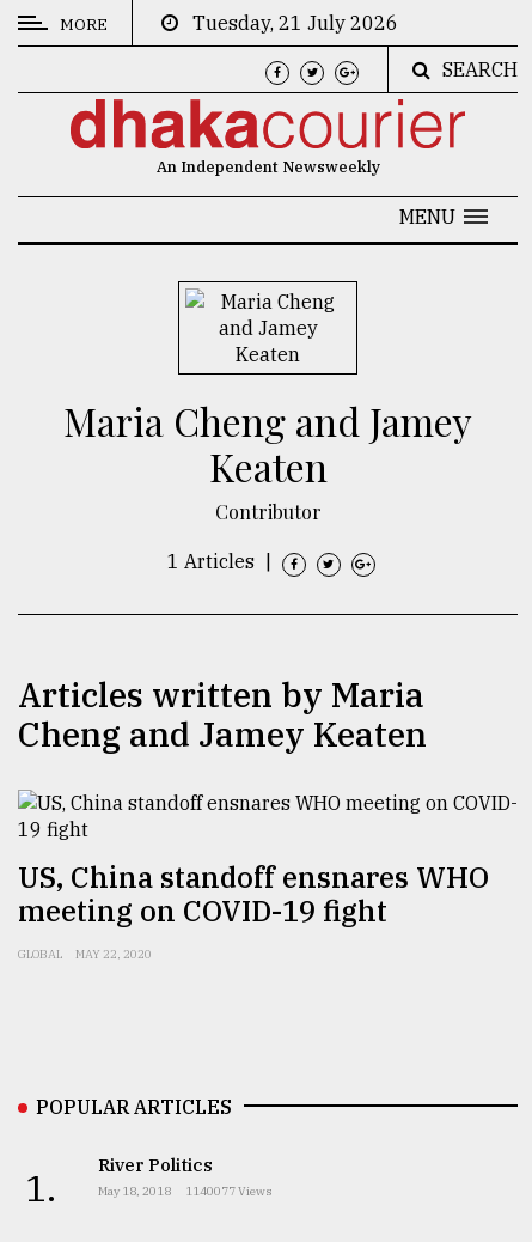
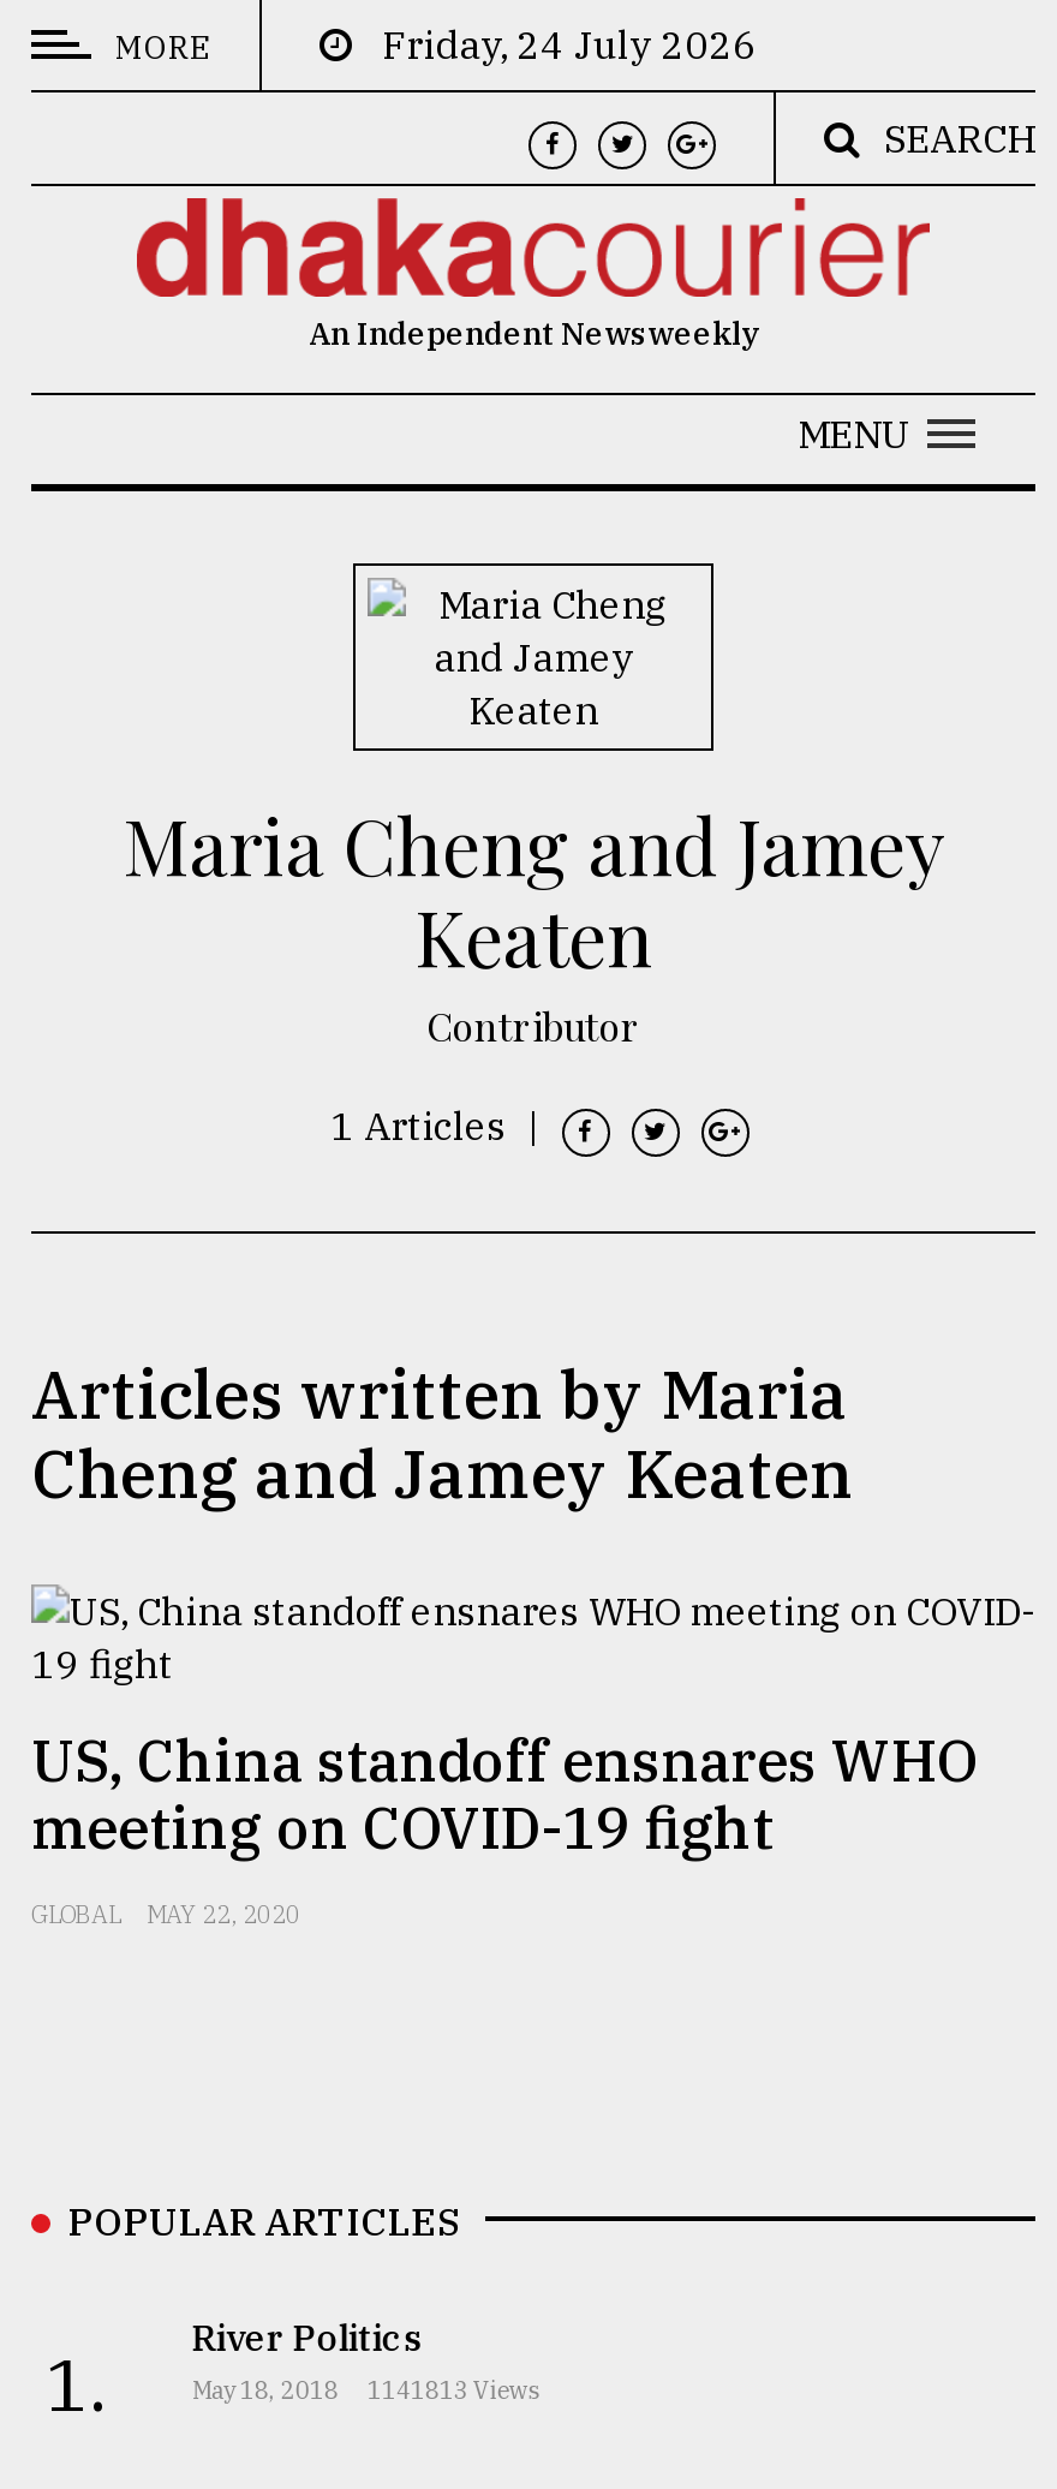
[178,11,398,35] Tuesday, 21 July 2026 -> [353,20,757,68] Friday, 24 July 2026
[185,1184,272,1199] 1140077 Views -> [367,2376,543,2407] 1141813 Views

